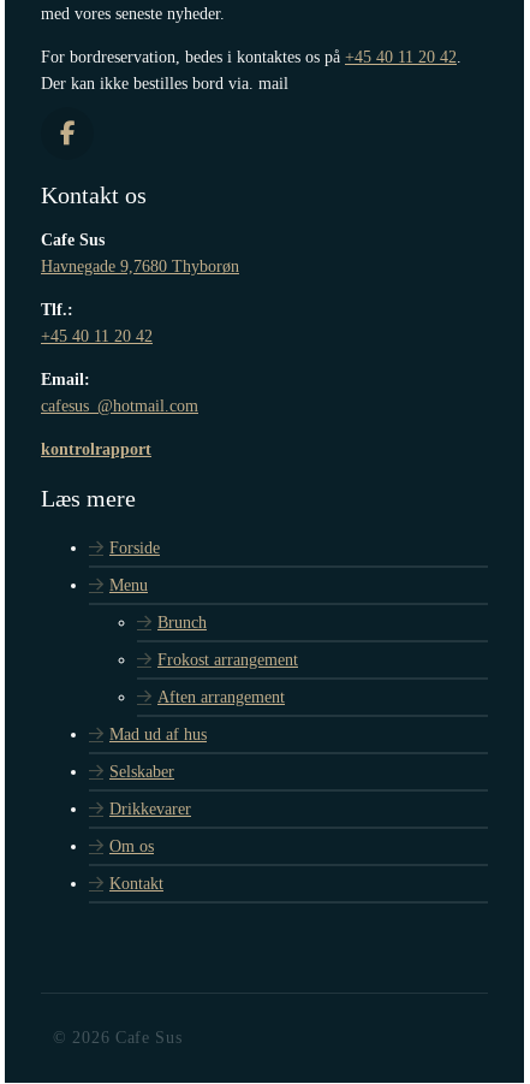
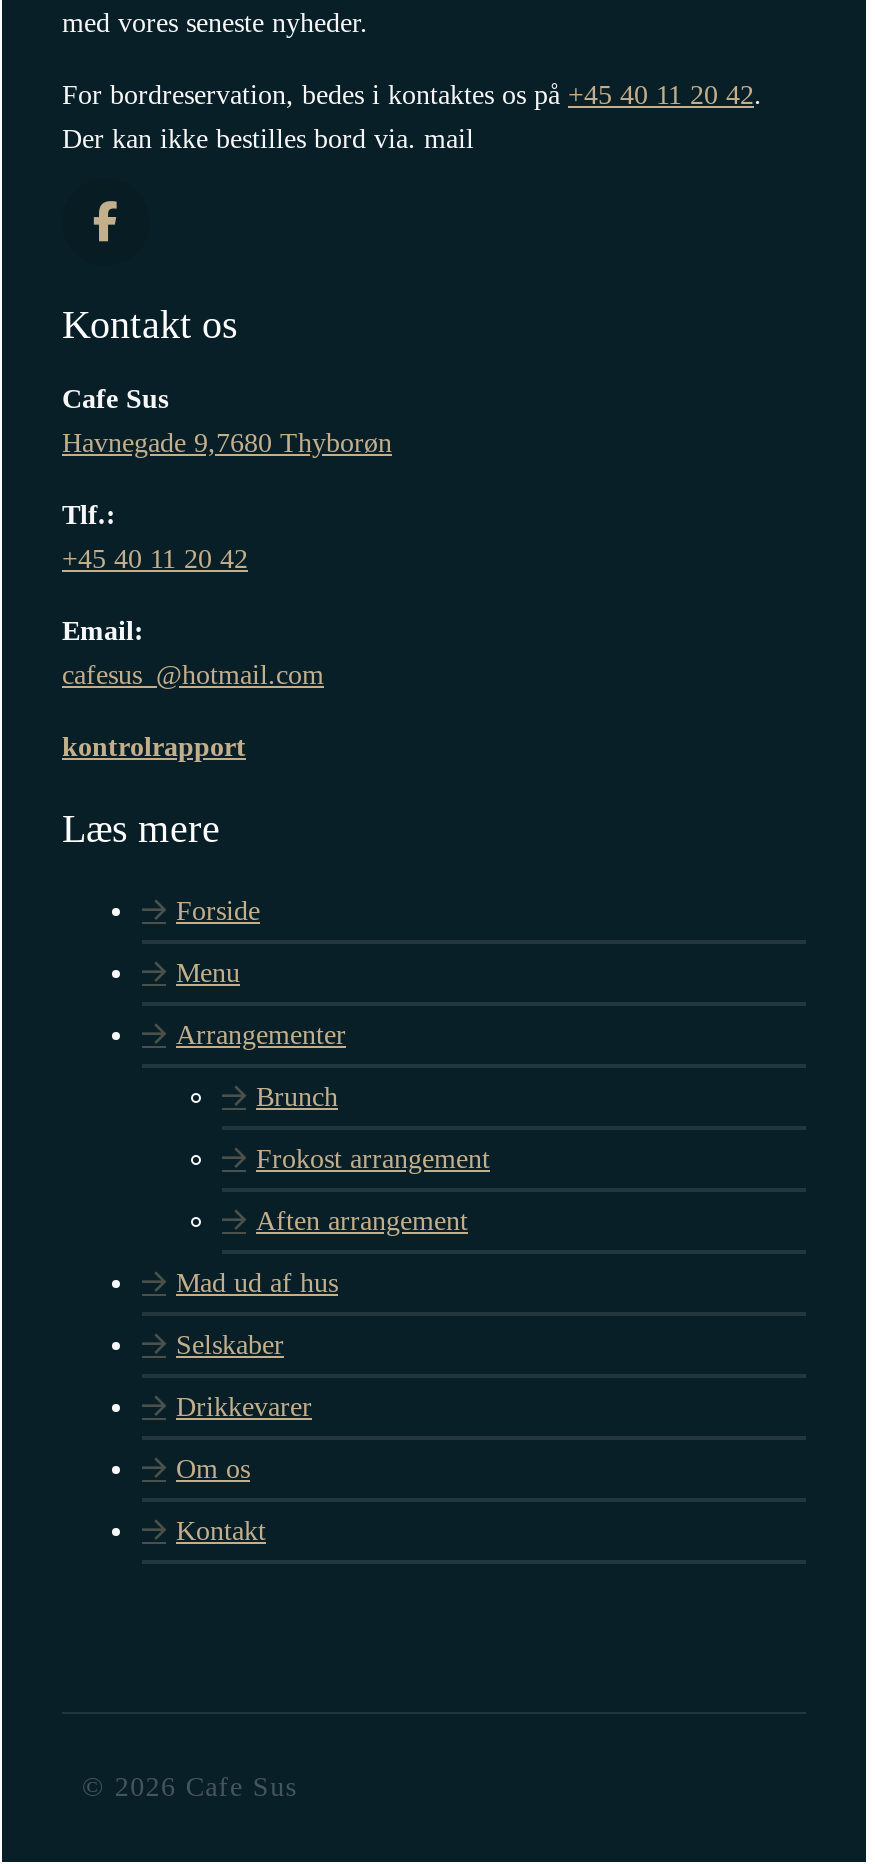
none -> [176,1019,346,1049] Arrangementer

